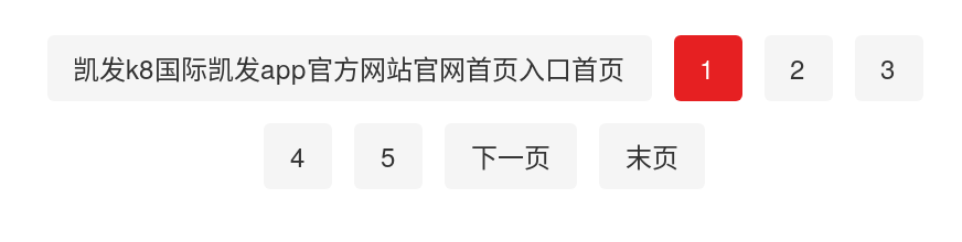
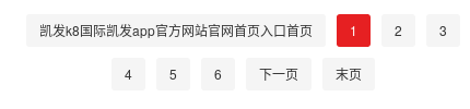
none -> [214,64,221,82] 6

